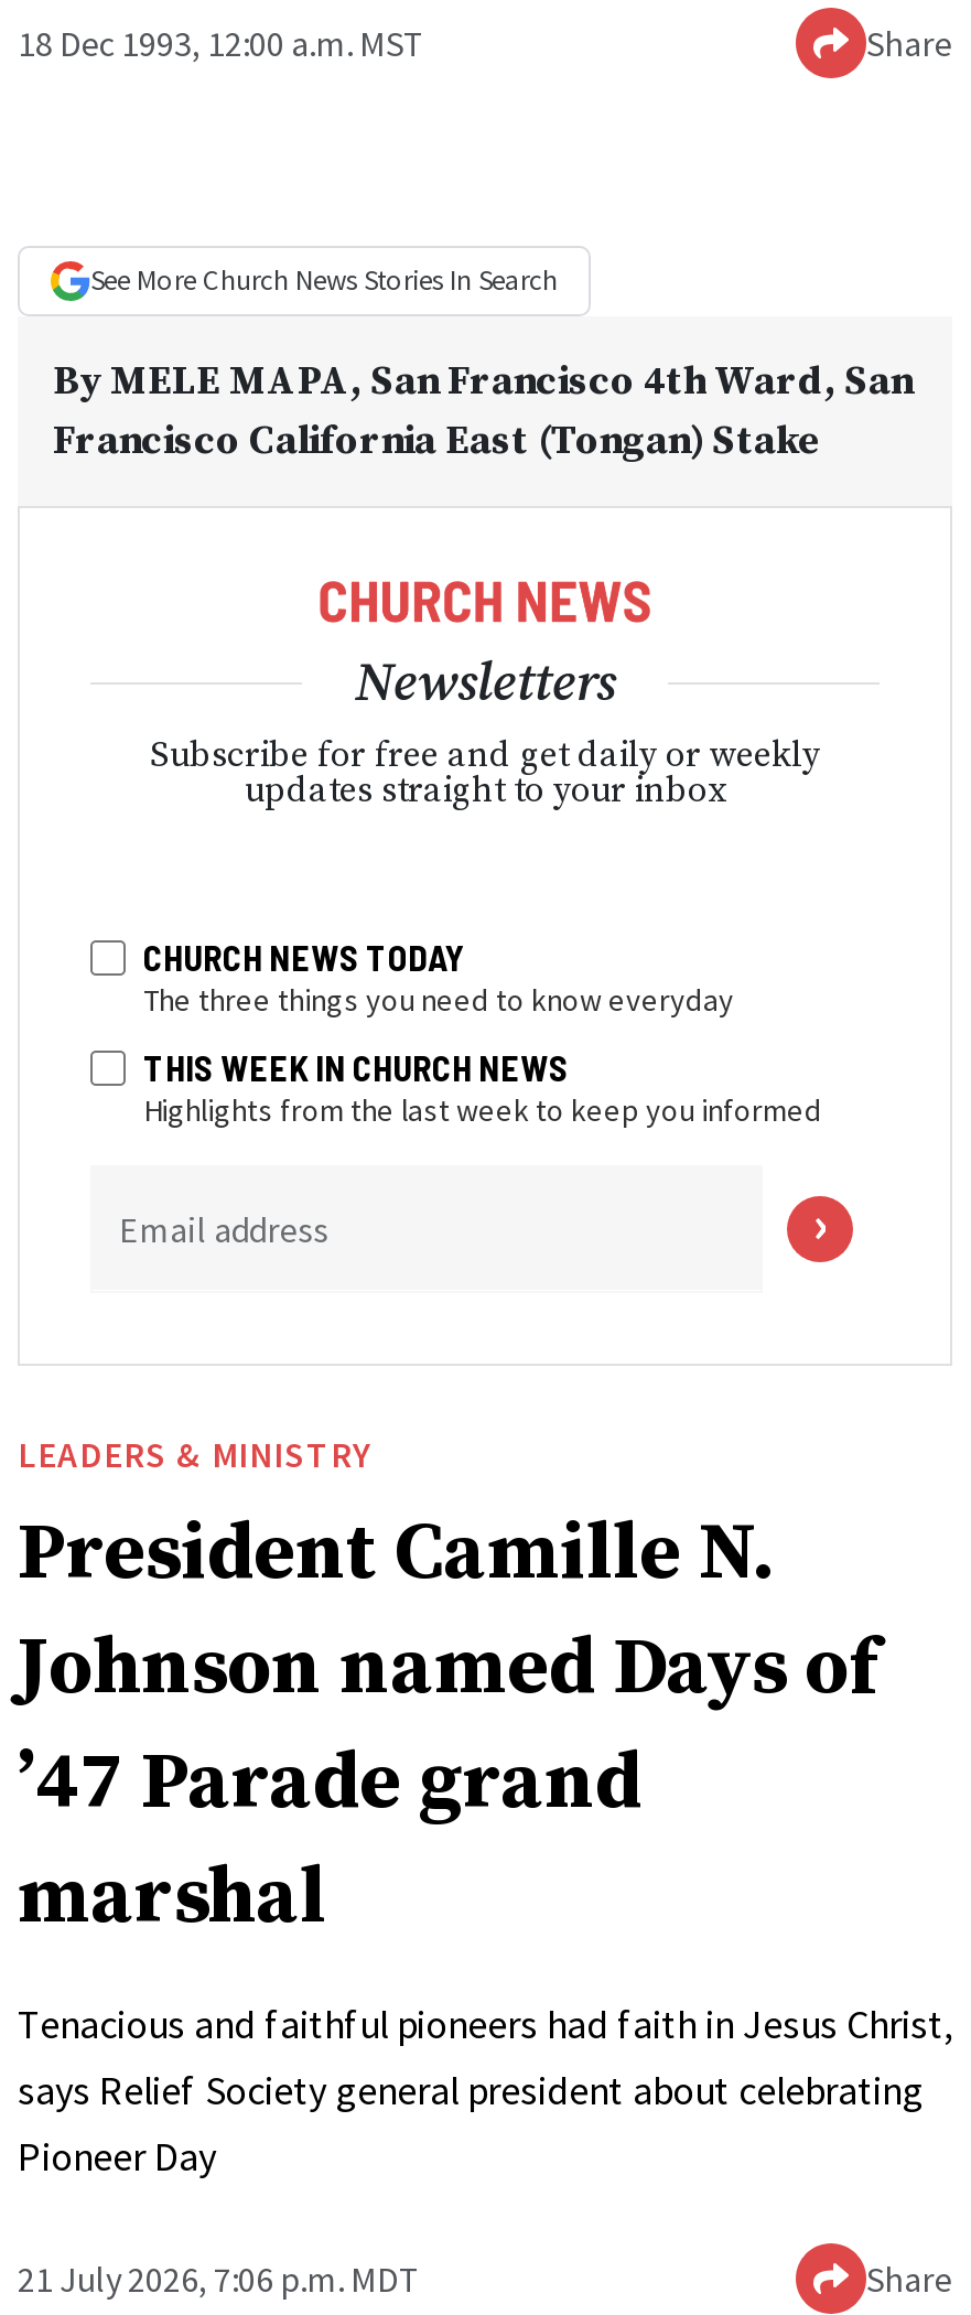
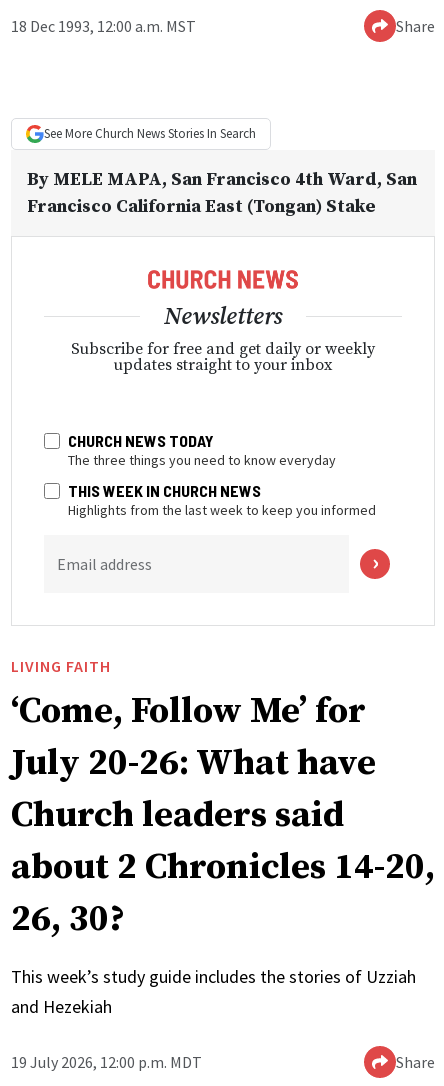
[18,1431,877,1947] LEADERS & MINISTRY | President Camille N. | Johnson named Days of | ’47 Parade grand | marshal -> [11,656,435,942] LIVING FAITH | ‘Come, Follow Me’ for | July 20-26: What have | Church leaders said | about 2 Chronicles 14-20, | 26, 30?
[18,1998,952,2181] Tenacious and faithful pioneers had faith in Jesus Christ, | says Relief Society general president about celebrating | Pioneer Day -> [11,965,416,1018] This week’s study guide includes the stories of Uzziah | and Hezekiah
[18,2256,421,2300] 21 July 2026, 7:06 p.m. MDT -> [11,1052,202,1072] 19 July 2026, 12:00 p.m. MDT

